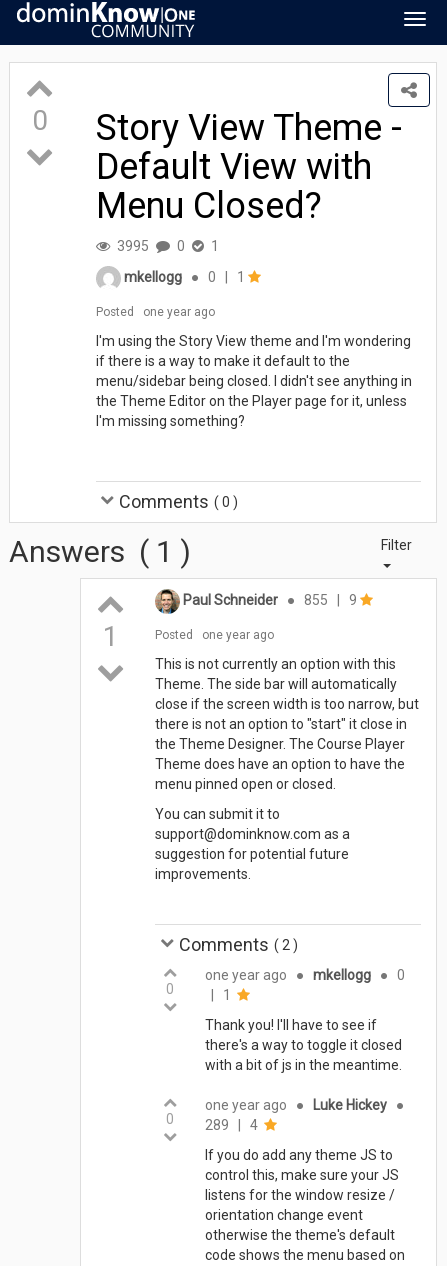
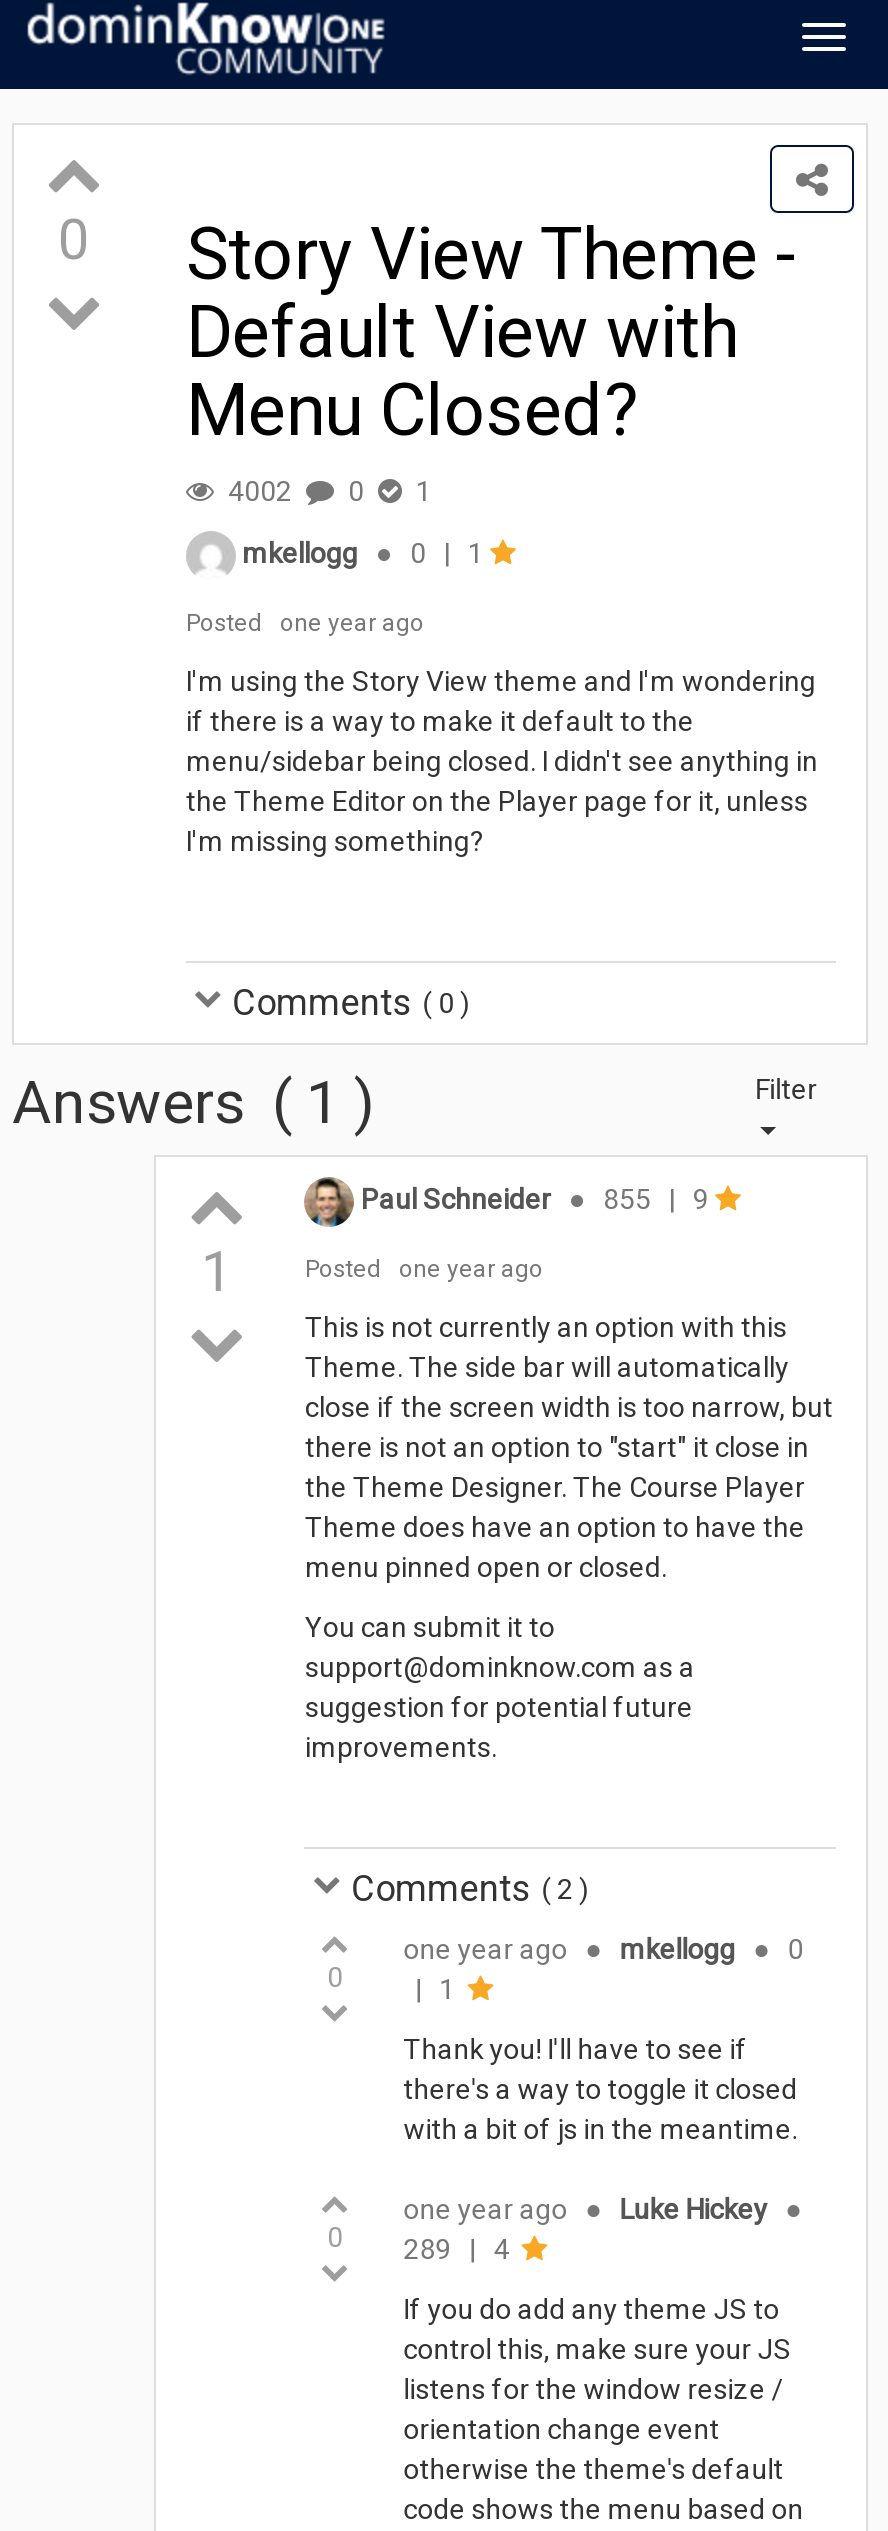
[117,238,219,254] 3995 0 1 -> [228,475,432,507] 4002 0 1

